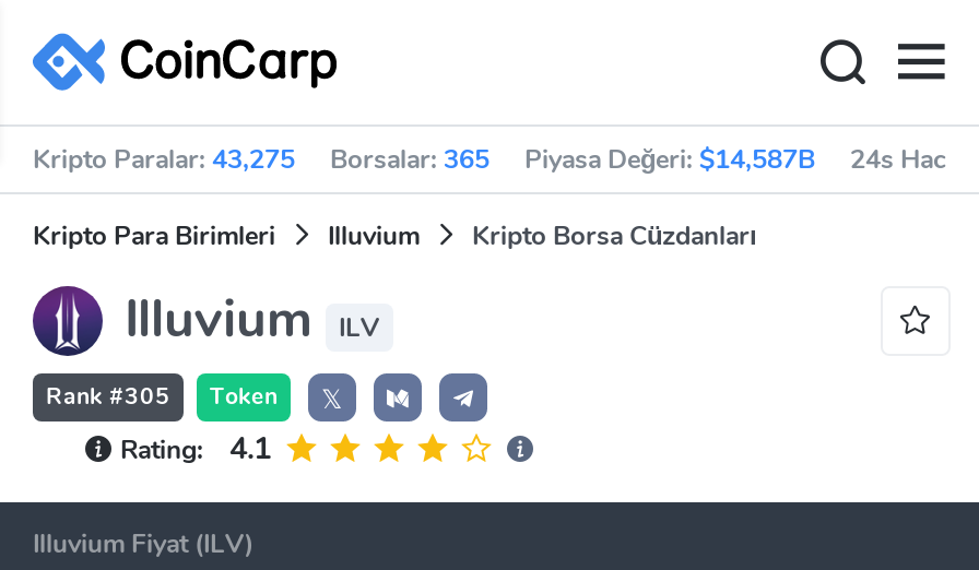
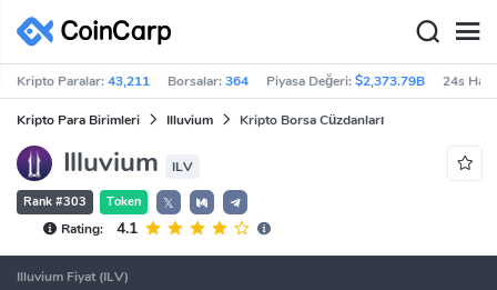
[33,142,295,177] Kripto Paralar: 43,275 -> [17,72,150,90] Kripto Paralar: 43,211
[330,142,489,177] Borsalar: 365 -> [168,72,248,90] Borsalar: 364
[524,142,815,177] Piyasa Değeri: $14,587B -> [266,72,425,90] Piyasa Değeri: $2,373.79B
[46,381,170,414] Rank #305 -> [23,194,87,210] Rank #303

